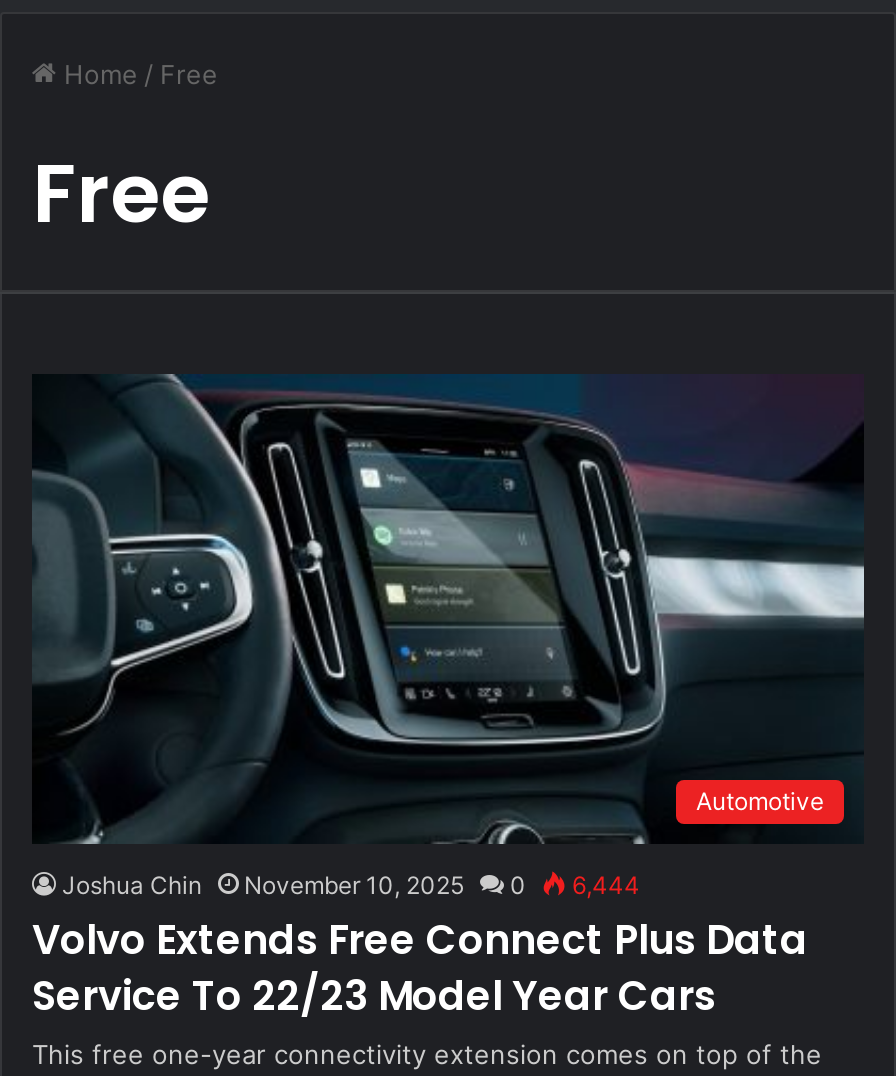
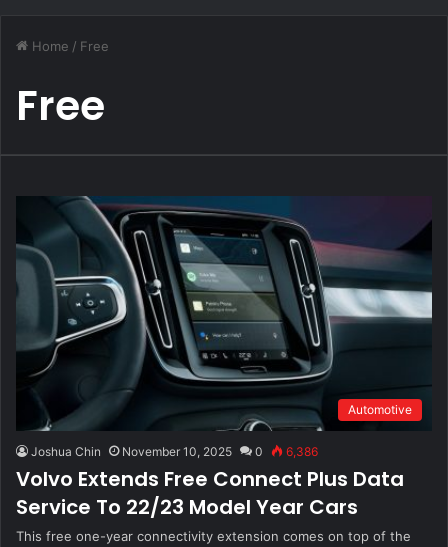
[62,869,640,899] Joshua Chin November 10, 2025 0 6,444 -> [31,444,318,459] Joshua Chin November 10, 2025 0 6,386

